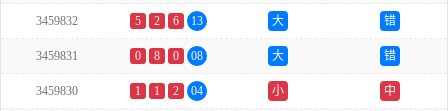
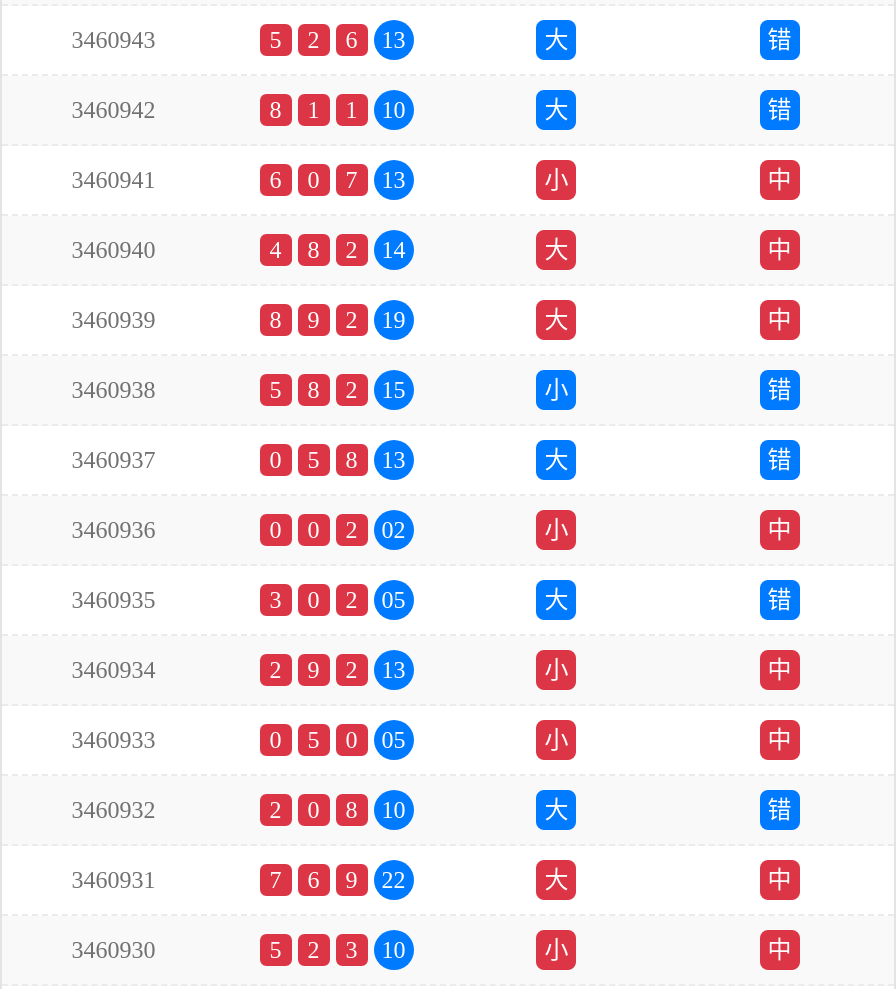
[36,14,78,28] 3459832 -> [72,26,156,54] 3460943
[36,49,78,63] 3459831 -> [72,96,792,824] 3460942 | 8 | 1 | 1 | 10 | 大 | 错 | 3460941 | 6 | 0 | 7 | 13 | 小 | 中 | 3460940 | 4 | 8 | 2 | 14 | 大 | 中 | 3460939 | 8 | 9 | 2 | 19 | 大 | 中 | 3460938 | 5 | 8 | 2 | 15 | 小 | 错 | 3460937 | 0 | 5 | 8 | 13 | 大 | 错 | 3460936 | 0 | 0 | 2 | 02 | 小 | 中 | 3460935 | 3 | 0 | 2 | 05 | 大 | 错 | 3460934 | 2 | 9 | 2 | 13 | 小 | 中 | 3460933 | 0 | 5 | 0 | 05 | 小 | 中 | 3460932 | 2
[173,49,203,63] 0 | 08 -> [382,796,406,824] 10
[36,84,160,98] 3459830 | 1 | 1 -> [72,866,792,964] 3460931 | 7 | 6 | 9 | 22 | 大 | 中 | 3460930 | 5
[191,84,203,98] 04 -> [346,936,406,964] 3 | 10

